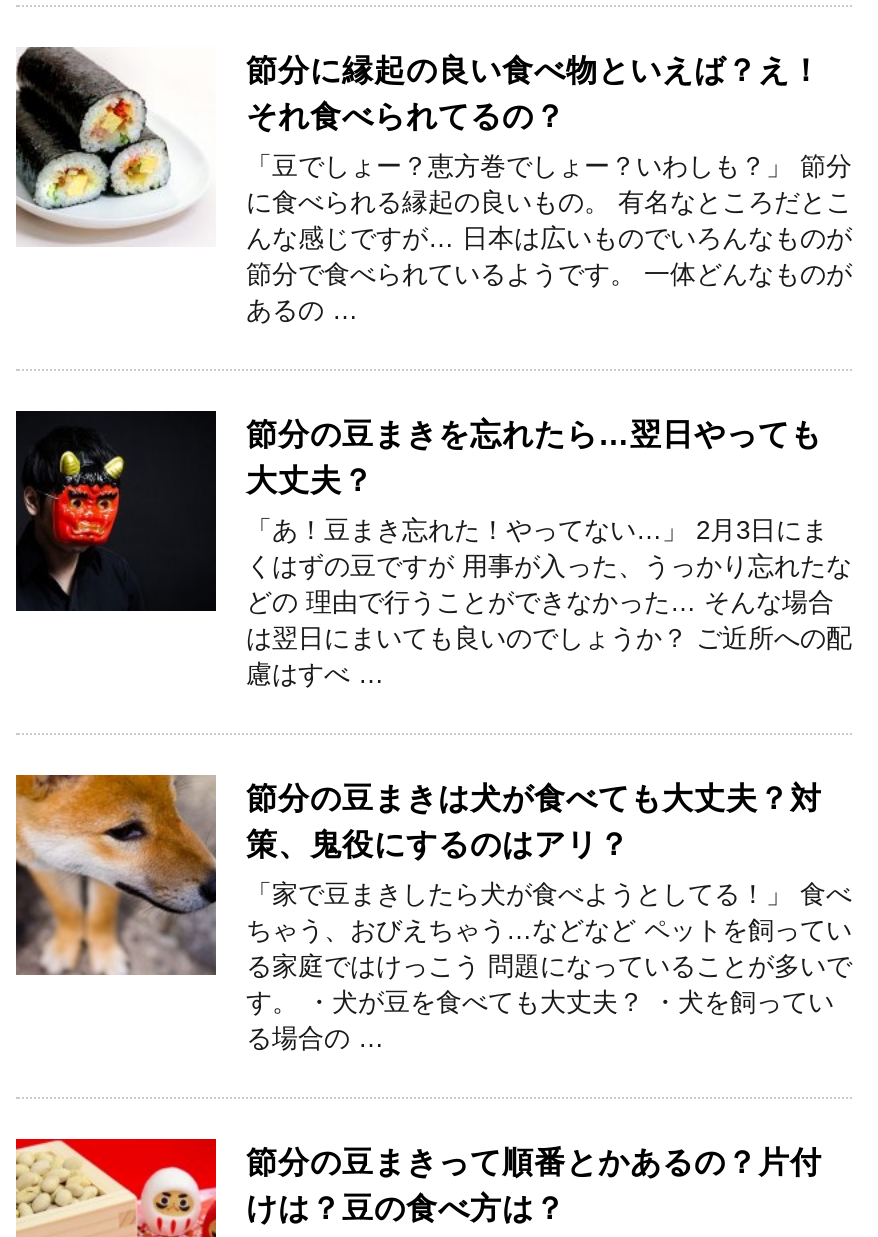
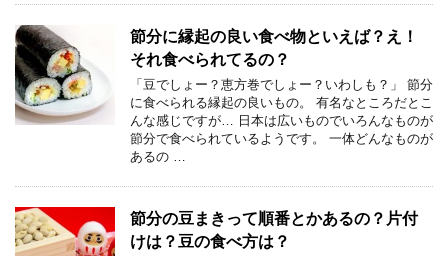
[14,409,852,688] [image] | 節分の豆まきを忘れたら…翌日やっても | 大丈夫？ | 「あ！豆まき忘れた！やってない…」 2月3日にま | くはずの豆ですが 用事が入った、うっかり忘れたな | どの 理由で行うことができなかった… そんな場合 | は翌日にまいても良いのでしょうか？ ご近所への配 | 慮はすべ … -> none
[16,773,852,1052] [image] | 節分の豆まきは犬が食べても大丈夫？対 | 策、鬼役にするのはアリ？ | 「家で豆まきしたら犬が食べようとしてる！」 食べ | ちゃう、おびえちゃう…などなど ペットを飼ってい | る家庭ではけっこう 問題になっていることが多いで | す。 ・犬が豆を食べても大丈夫？ ・犬を飼ってい | る場合の … -> none

